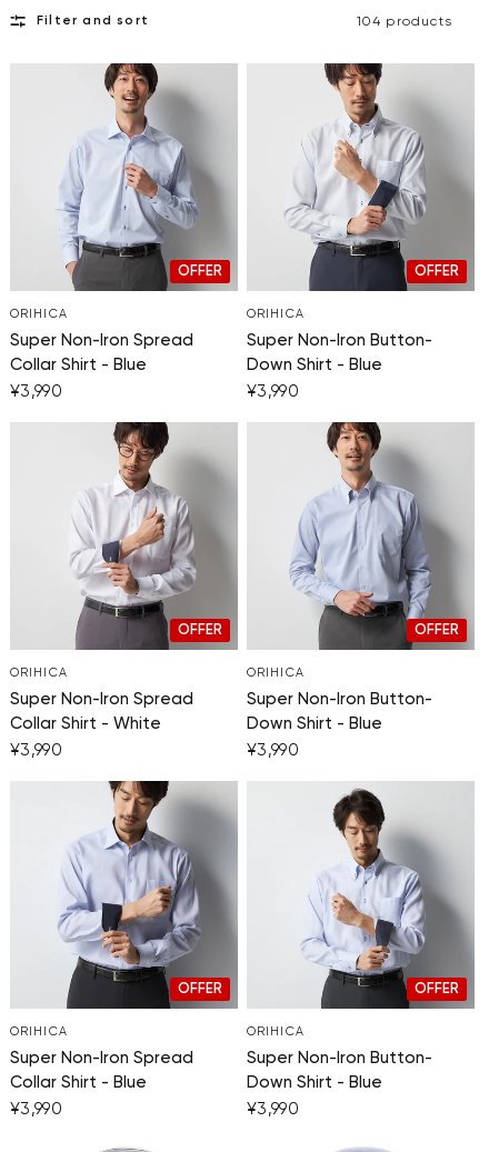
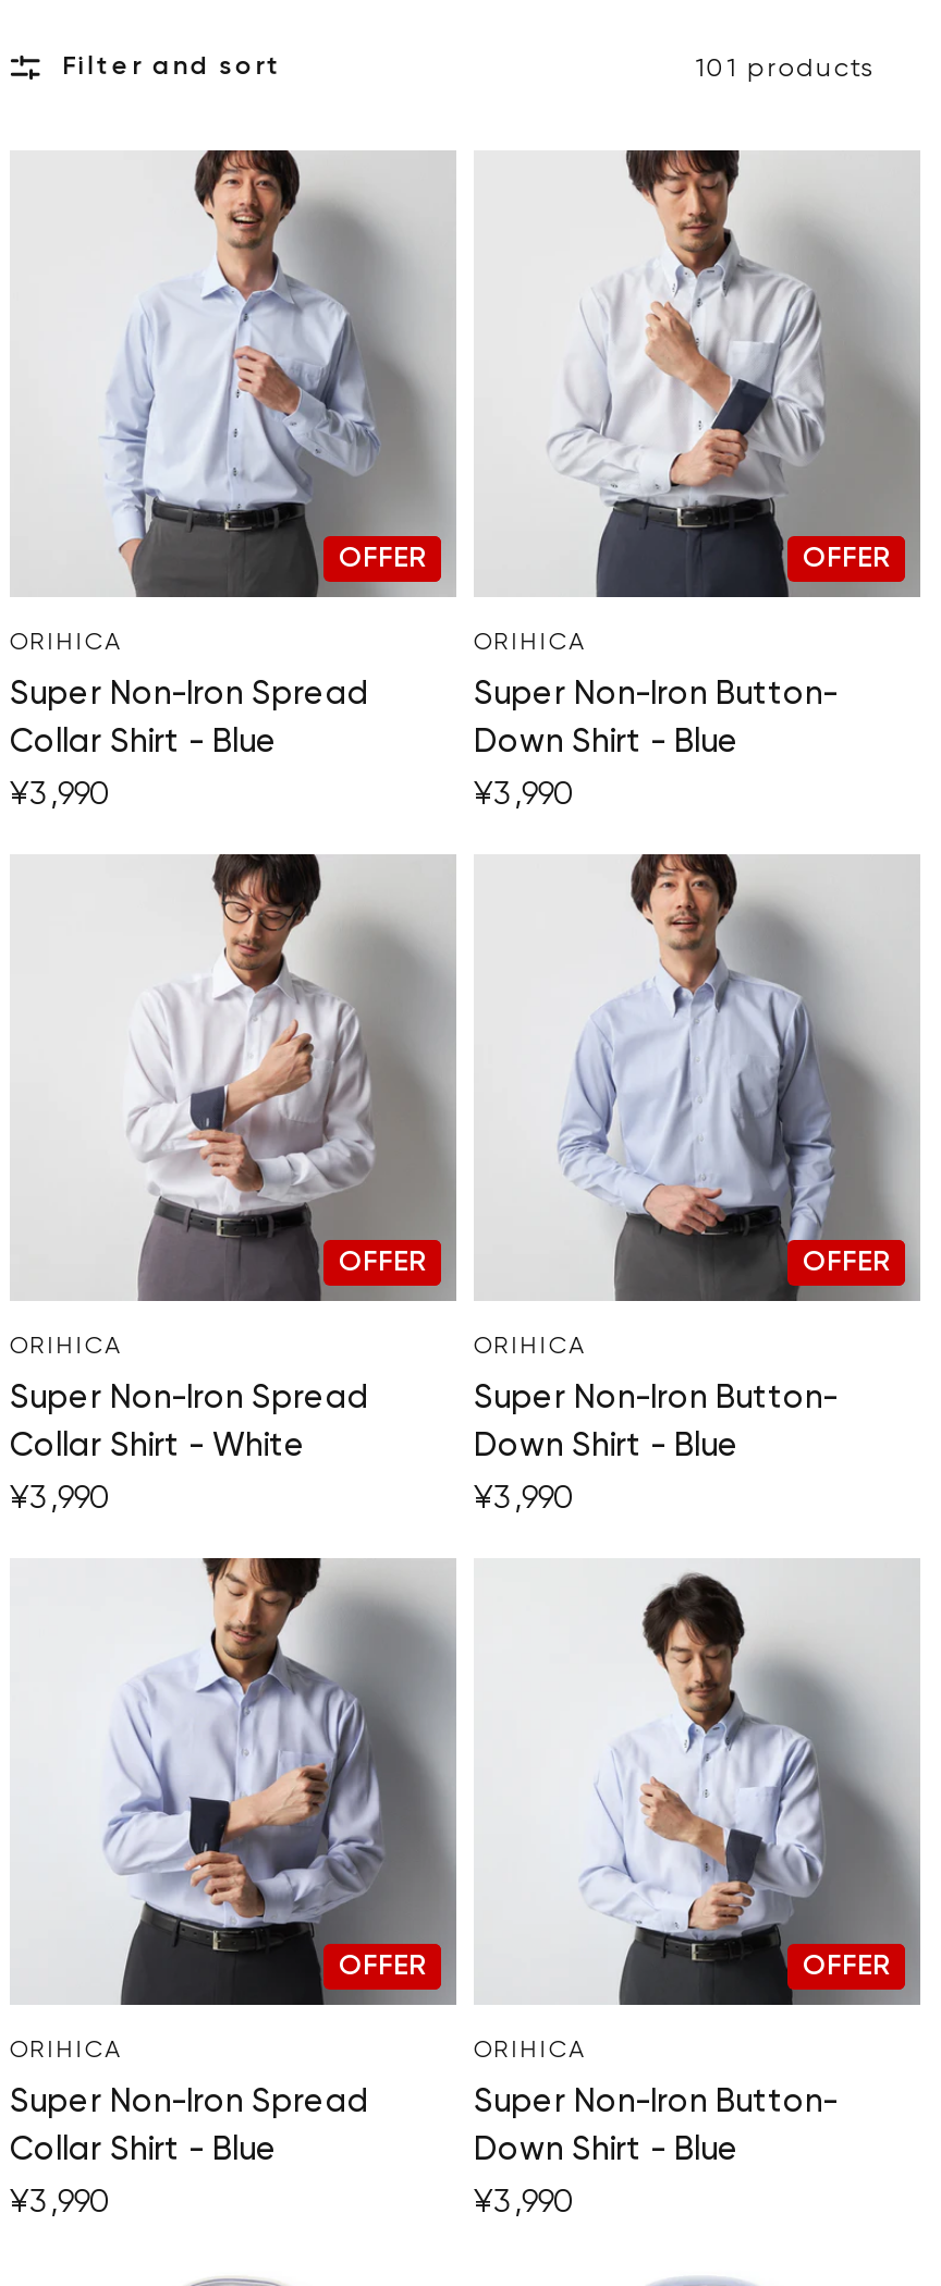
[356,15,452,28] 104 products -> [695,56,877,82] 101 products

